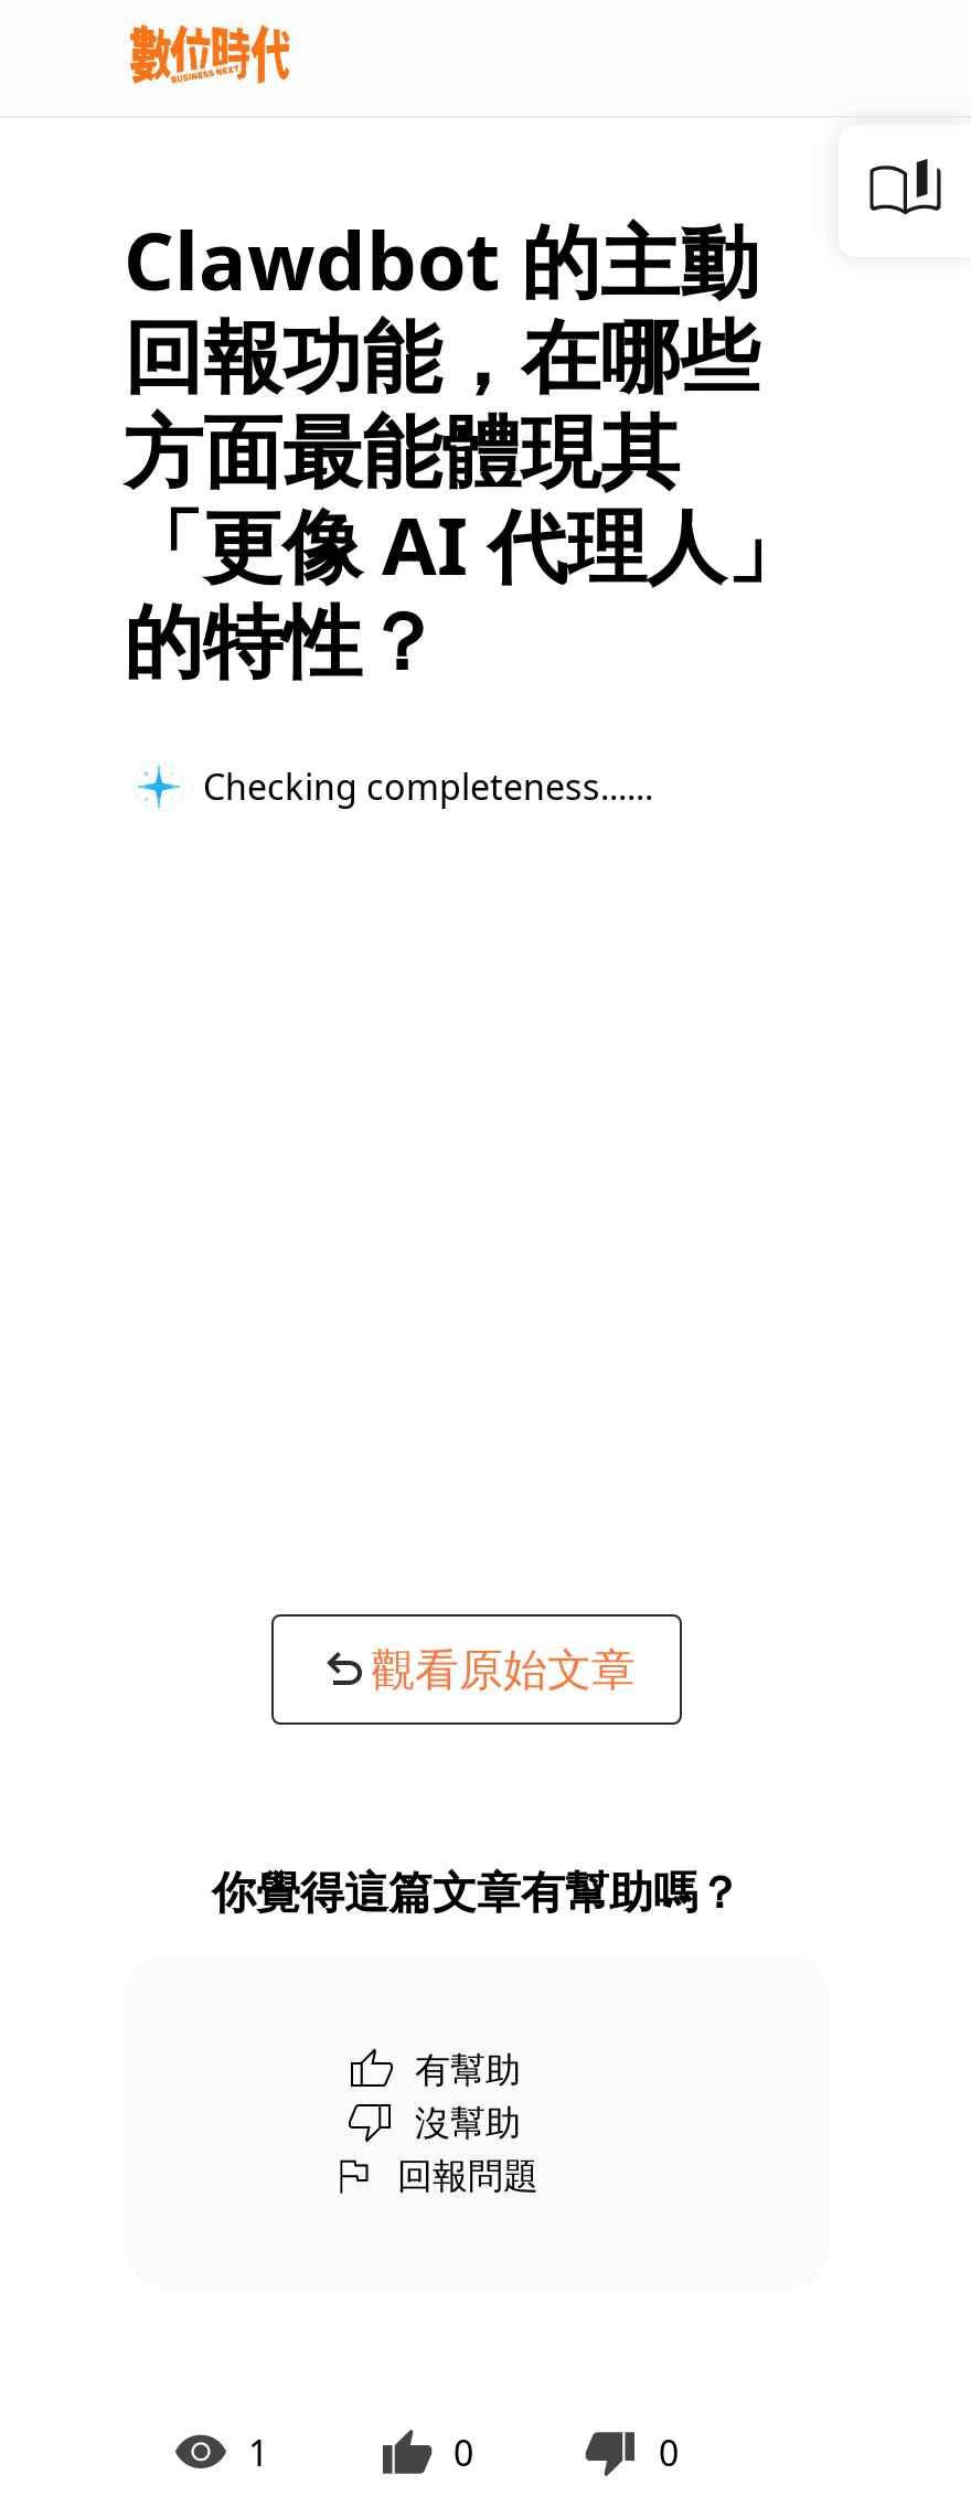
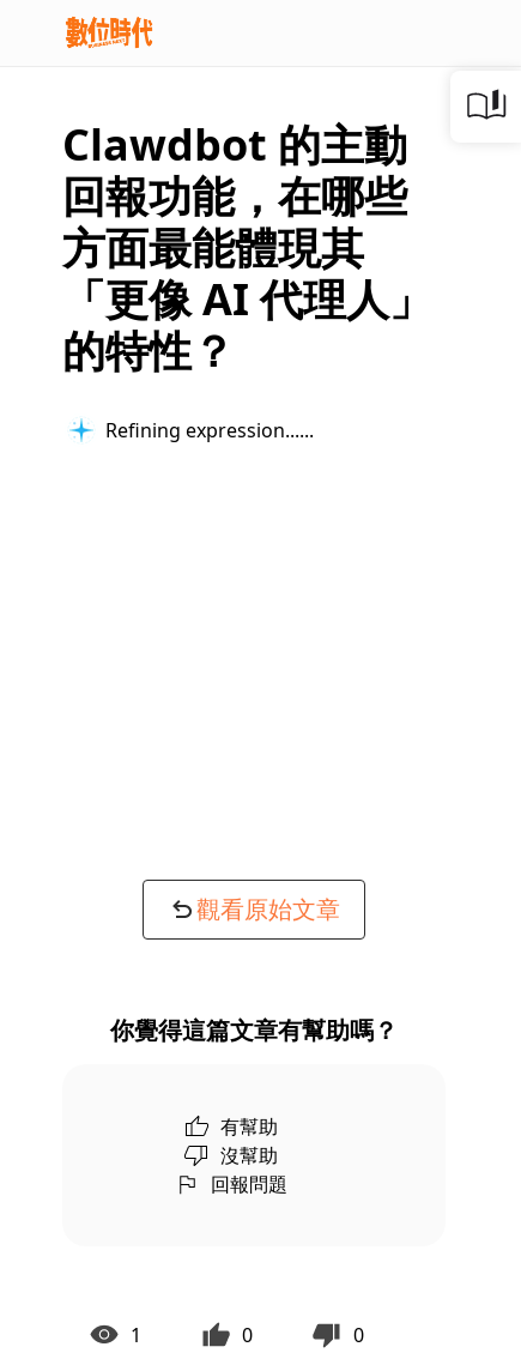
[203,761,627,810] Checking completeness... -> [105,416,299,443] Refining expression...

